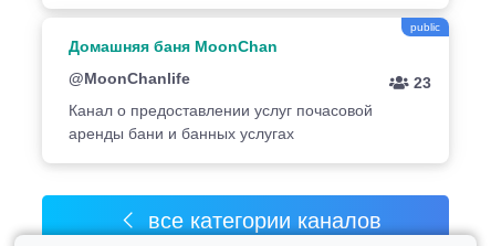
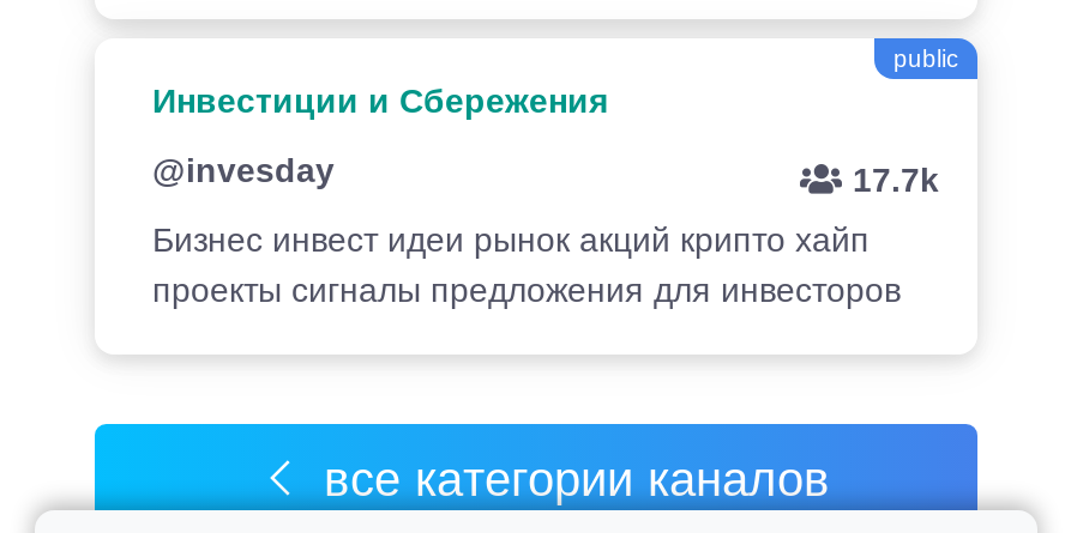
[69,38,278,55] Домашняя баня MoonChan -> [152,81,608,120] Инвестиции и Сбережения
[69,69,431,92] @MoonChanlife | 23 -> [152,151,939,199] @invesday | 17.7k
[69,101,373,142] Канал о предоставлении услуг почасовой | аренды бани и банных услугах -> [152,220,901,309] Бизнес инвест идеи рынок акций крипто хайп | проекты сигналы предложения для инвесторов

